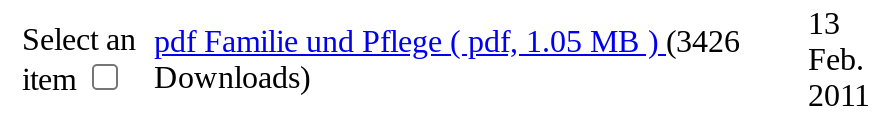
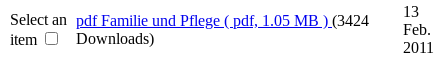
[154,25,740,59] pdf Familie und Pflege ( pdf, 1.05 MB ) (3426 -> [76,12,369,29] pdf Familie und Pflege ( pdf, 1.05 MB ) (3424

